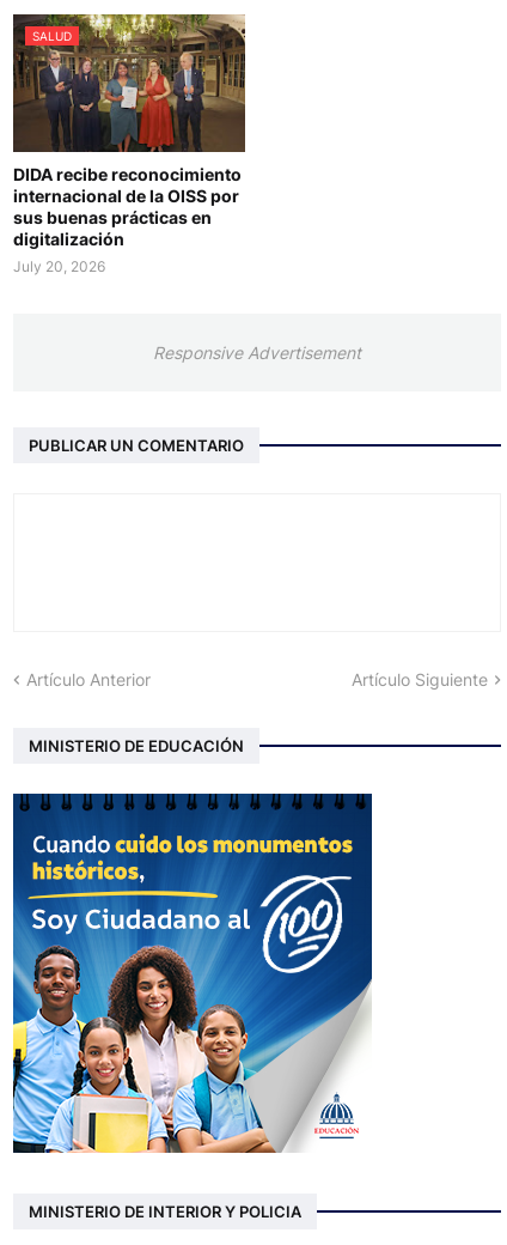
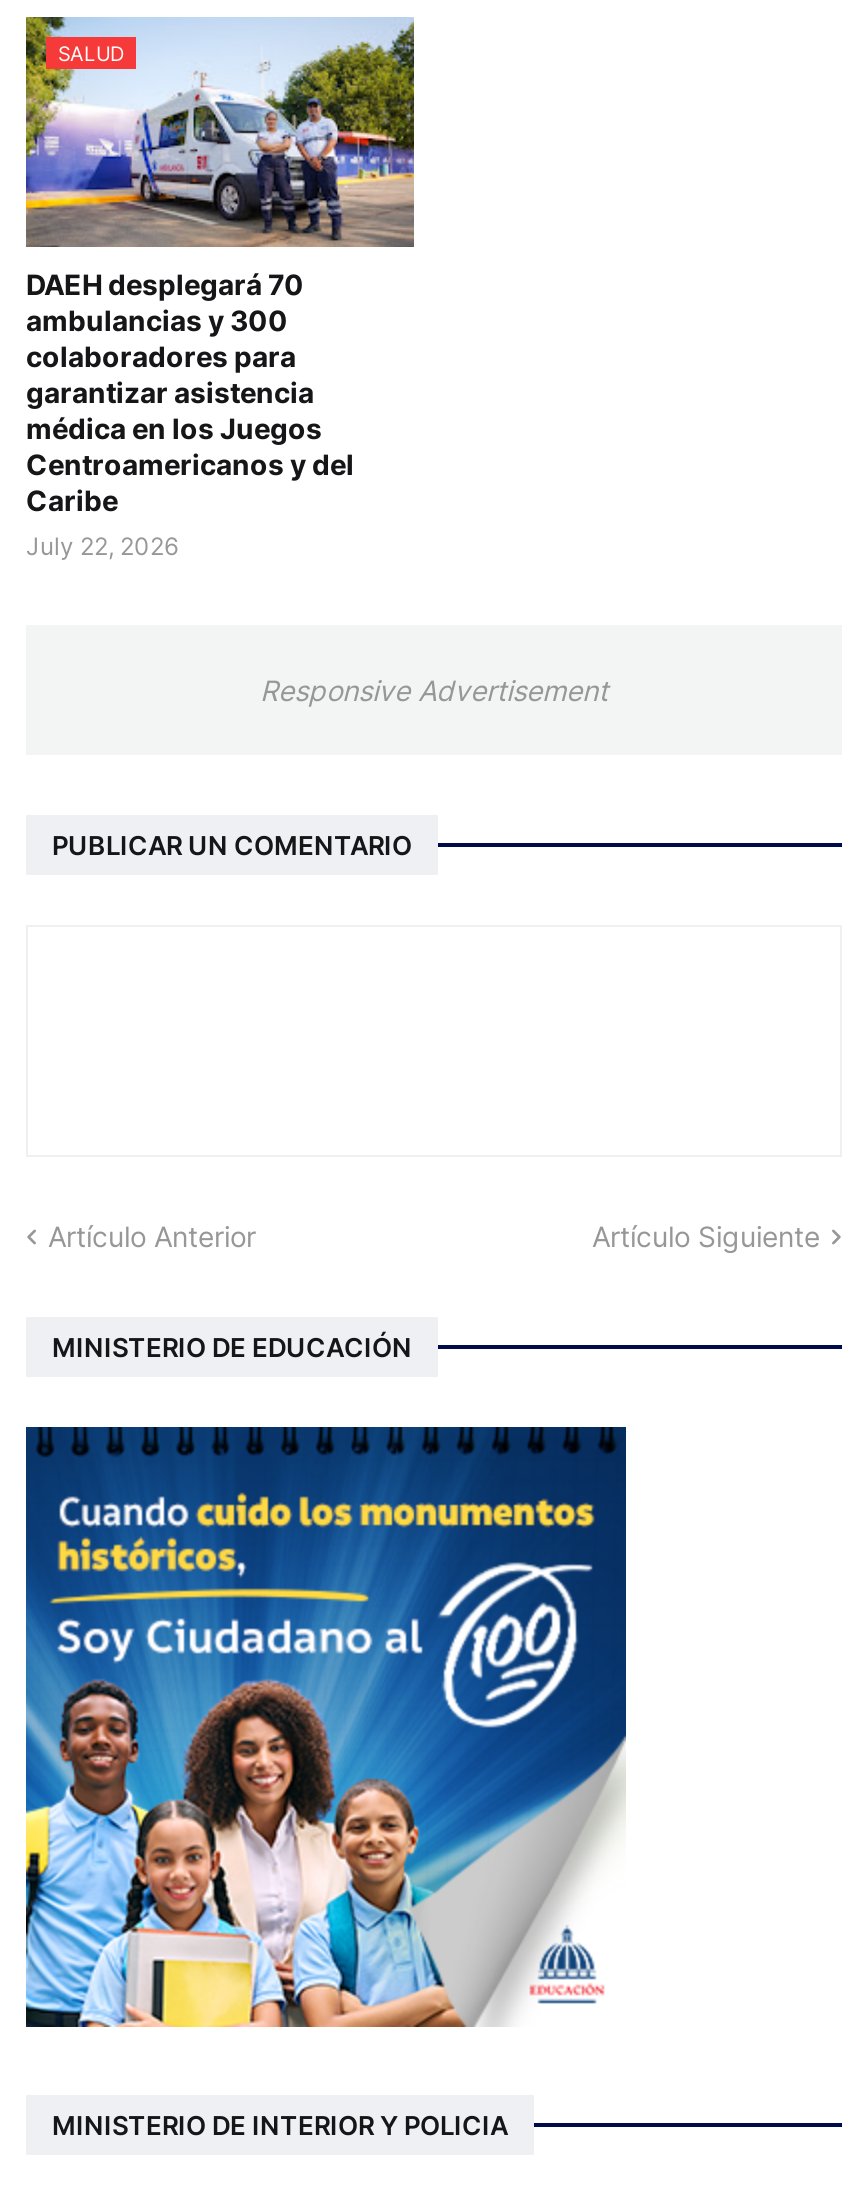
[12,13,246,276] [image] | DIDA recibe reconocimiento | internacional de la OISS por | sus buenas prácticas en | digitalización | July 20, 2026 -> [24,17,416,562] [image] | DAEH desplegará 70 | ambulancias y 300 | colaboradores para | garantizar asistencia | médica en los Juegos | Centroamericanos y del | Caribe | July 22, 2026

